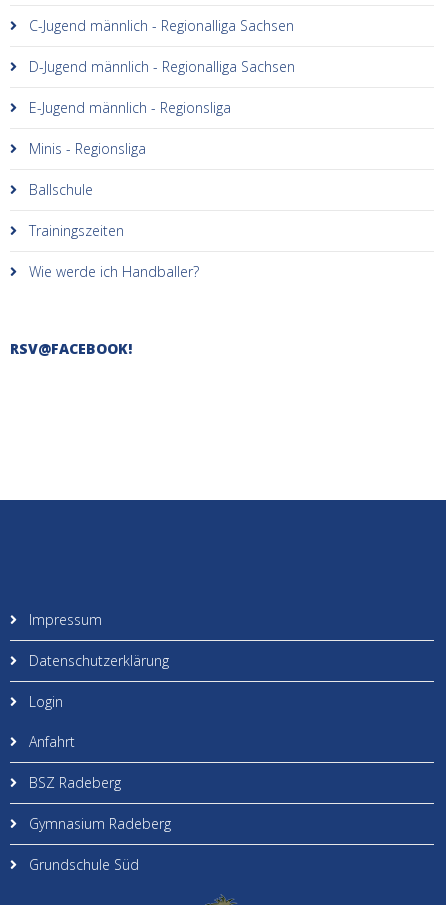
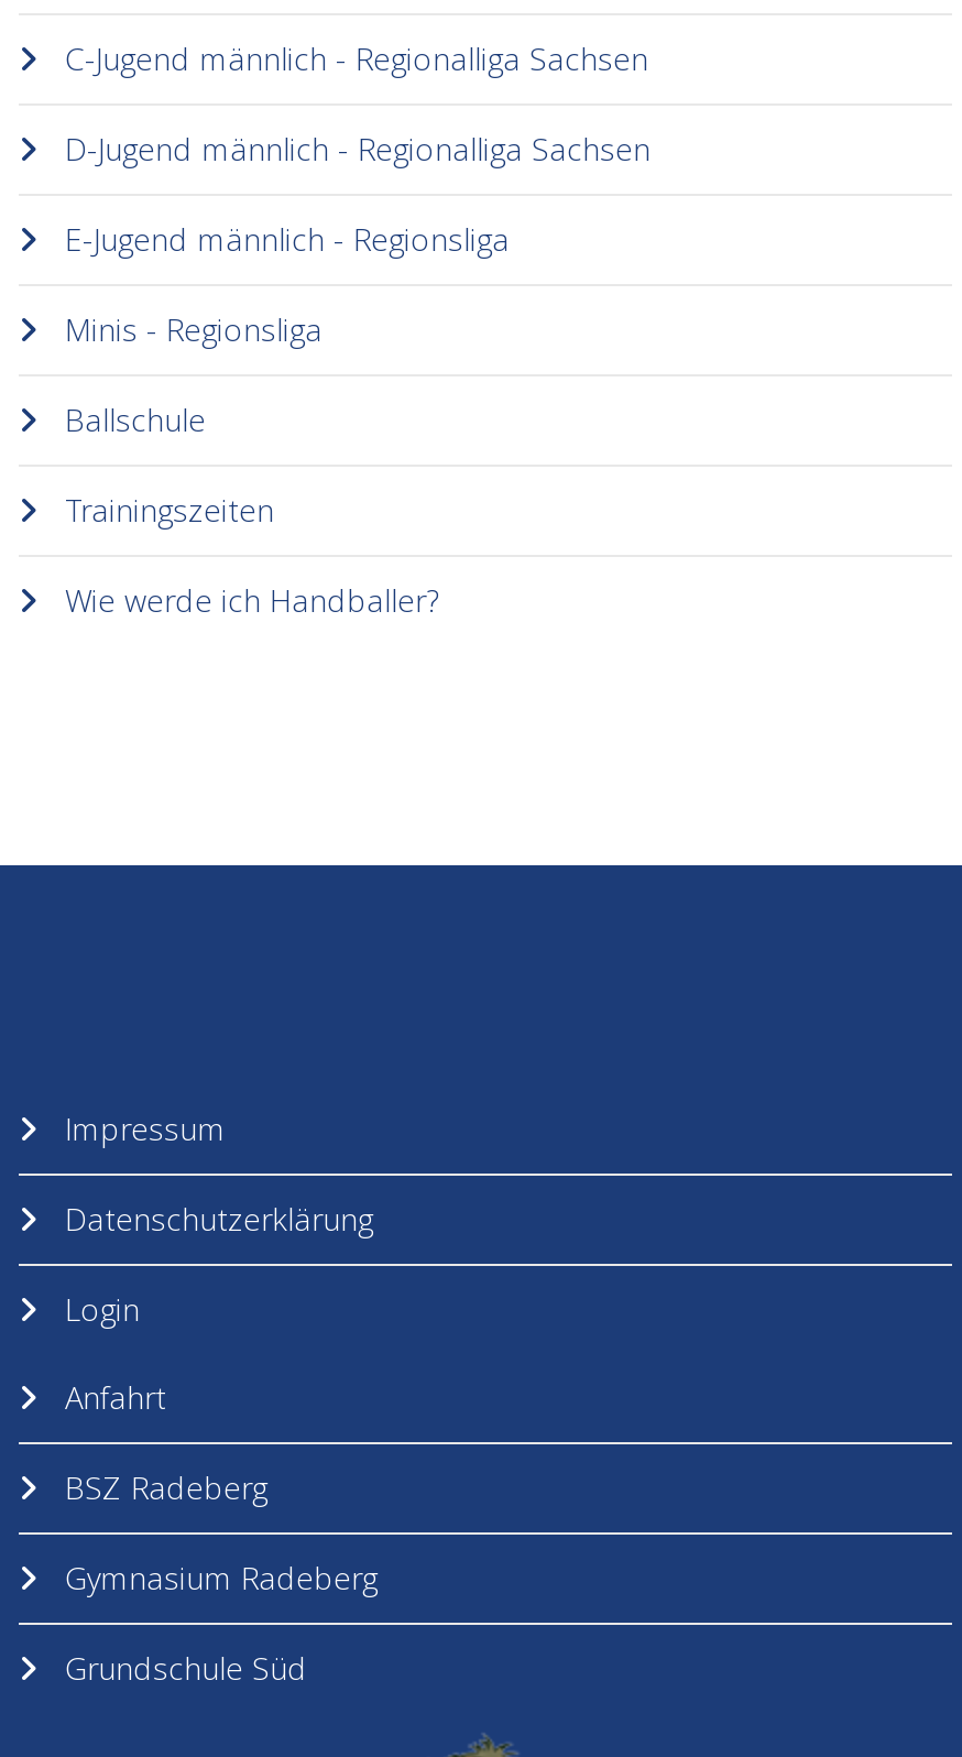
[10,339,132,358] RSV@FACEBOOK! -> none

